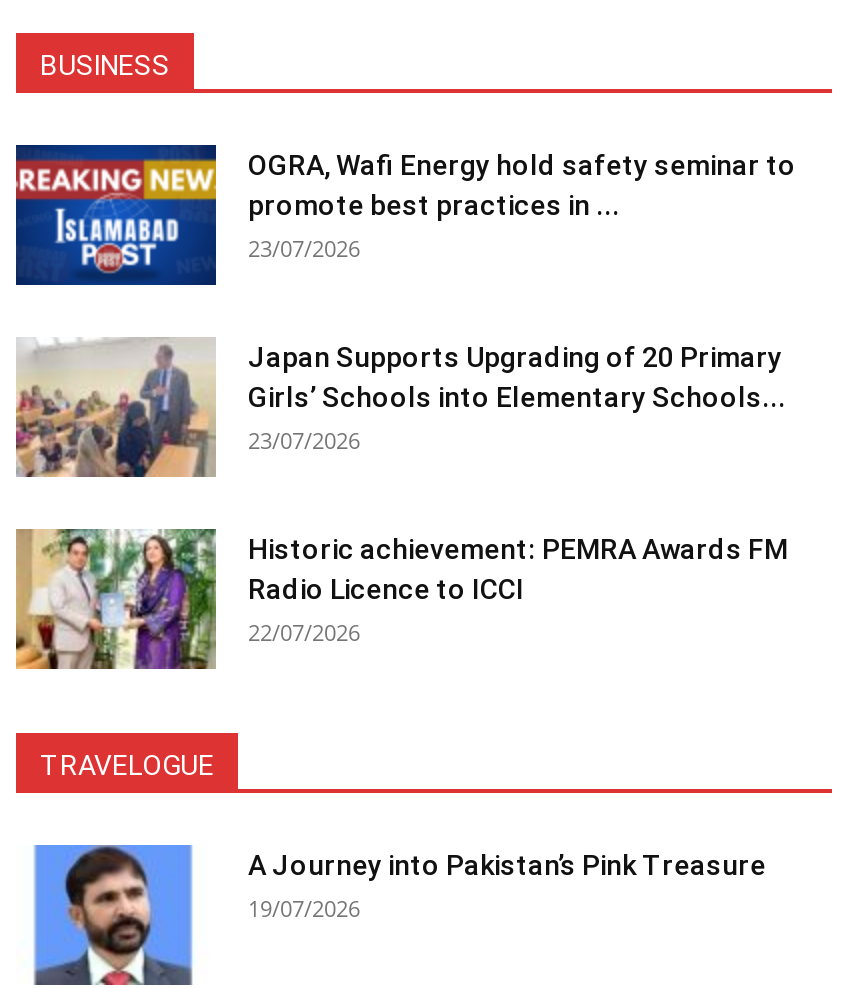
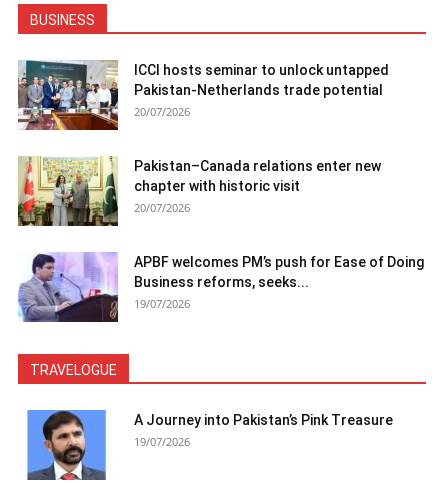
[14,143,796,287] [image] | OGRA, Wafi Energy hold safety seminar to | promote best practices in ... | 23/07/2026 -> [17,59,389,131] [image] | ICCI hosts seminar to unlock untapped | Pakistan-Netherlands trade potential | 20/07/2026
[14,337,786,477] [image] | Japan Supports Upgrading of 20 Primary | Girls’ Schools into Elementary Schools... | 23/07/2026 -> [17,156,381,227] [image] | Pakistan–Canada relations enter new | chapter with historic visit | 20/07/2026
[14,527,788,671] [image] | Historic achievement: PEMRA Awards FM | Radio Licence to ICCI | 22/07/2026 -> [17,252,424,323] [image] | APBF welcomes PM’s push for Ease of Doing | Business reforms, seeks... | 19/07/2026

